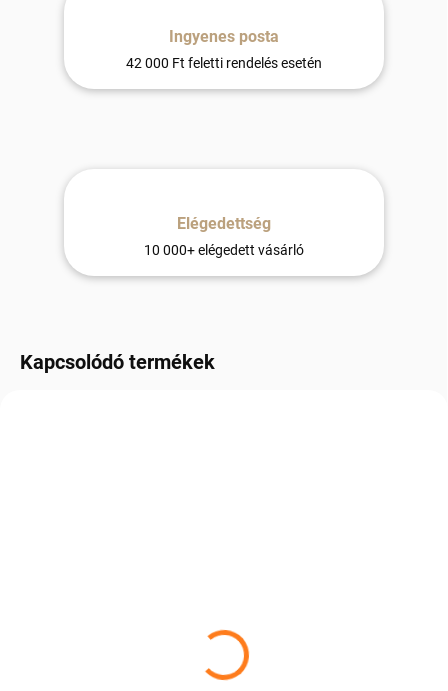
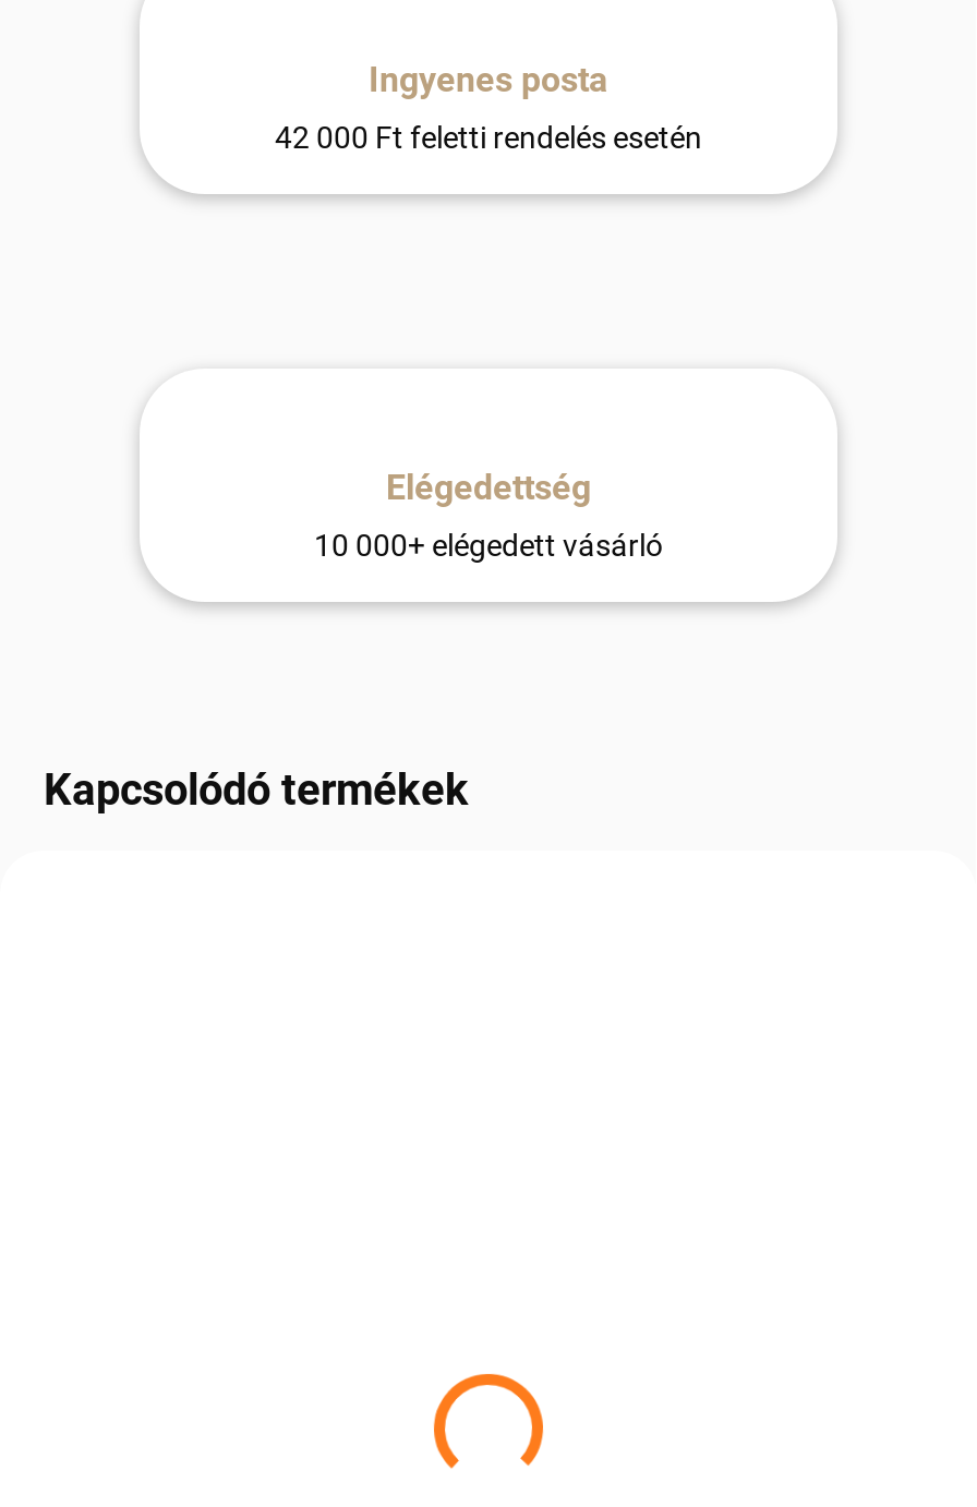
[199,637,242,682] [image] -> [432,1387,528,1485] [image]

